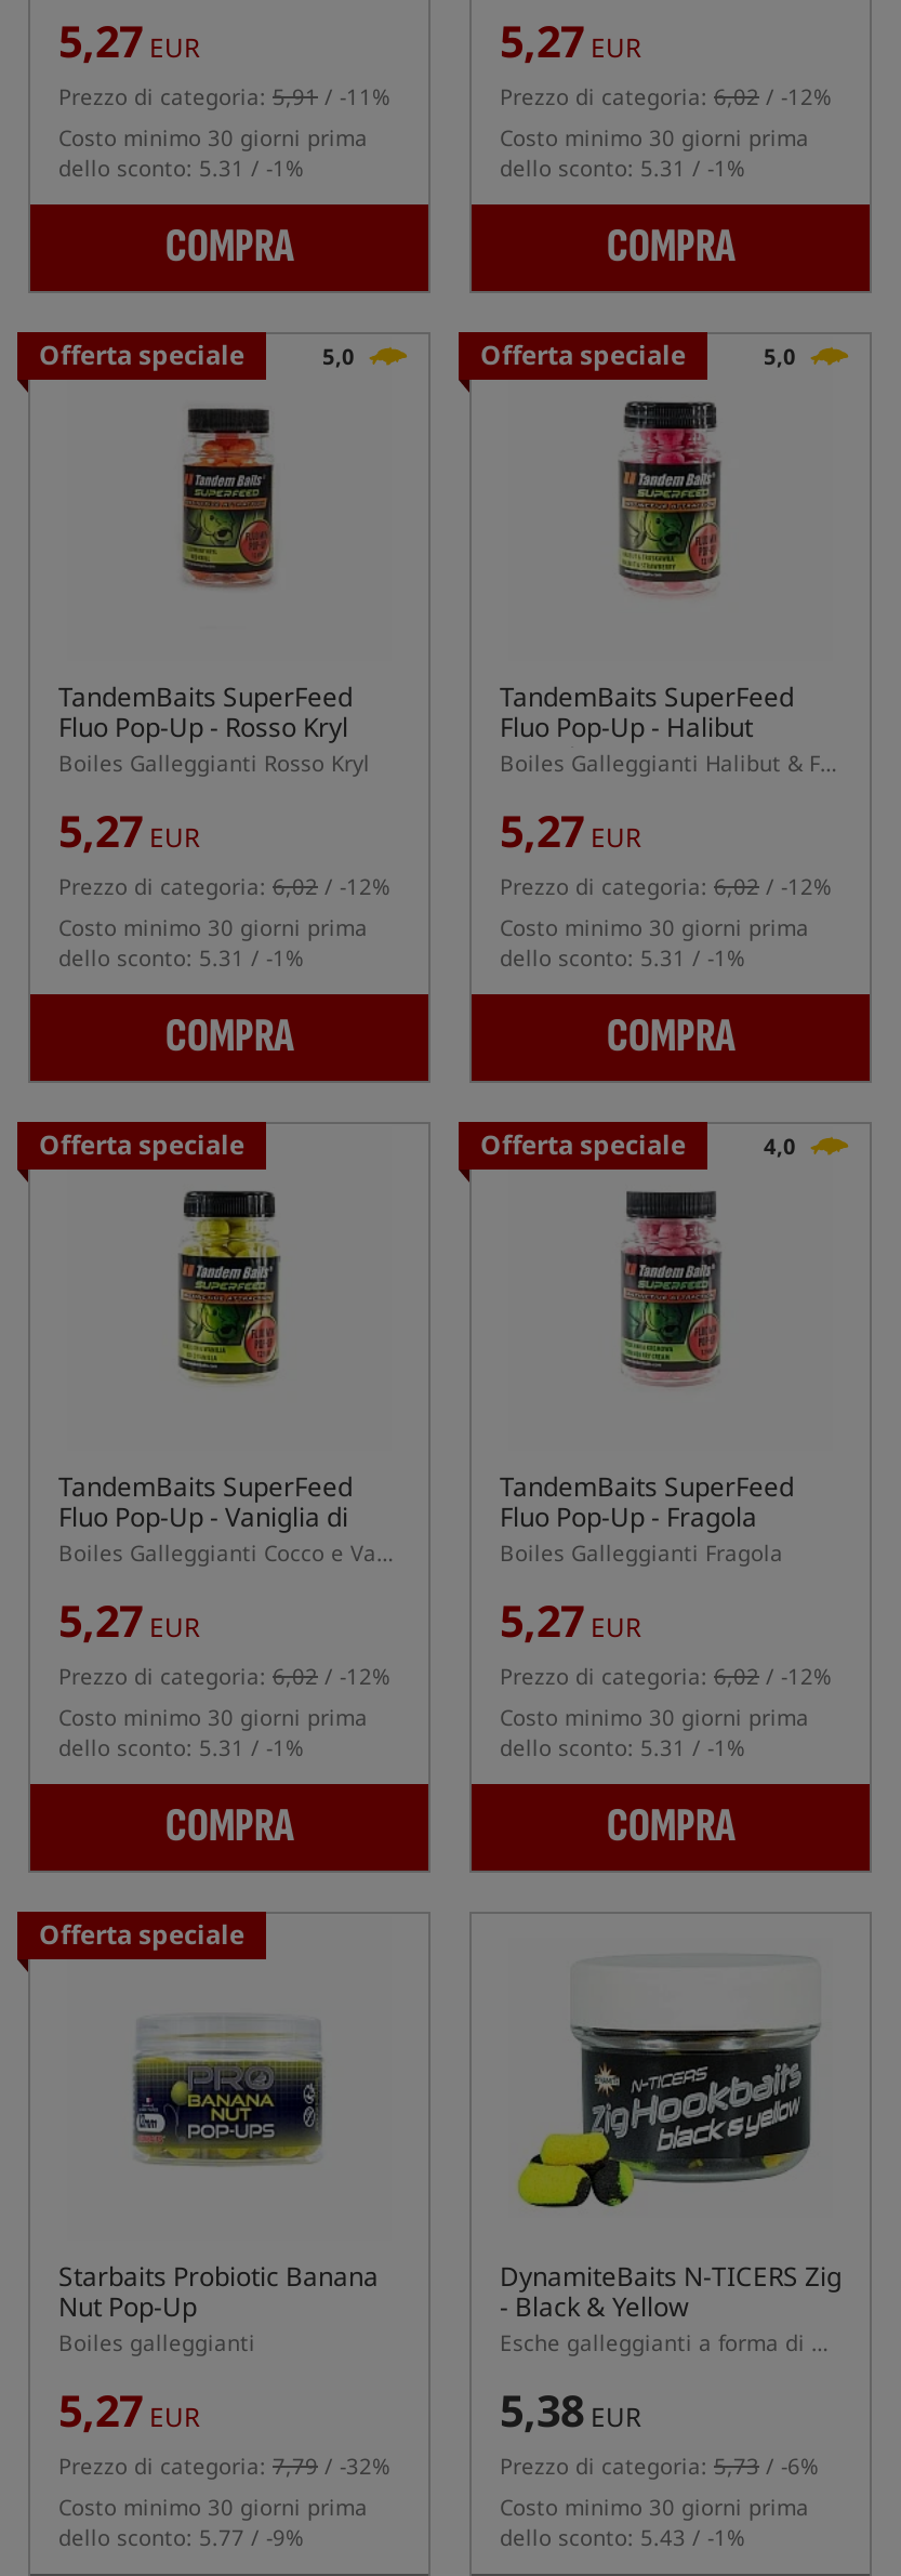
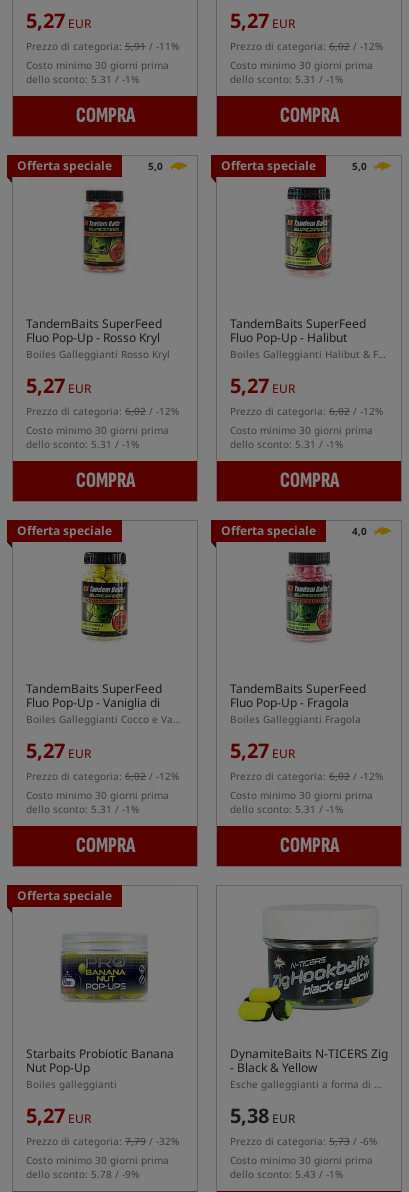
[58,2522,303,2552] dello sconto: 5.77 / -9% -> [26,1167,139,1181] dello sconto: 5.78 / -9%

